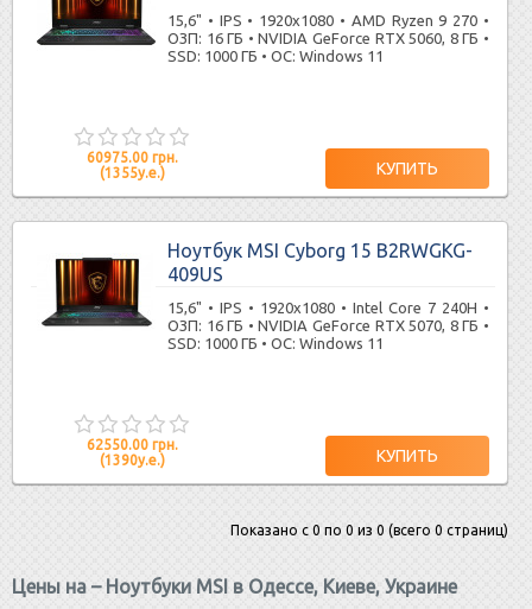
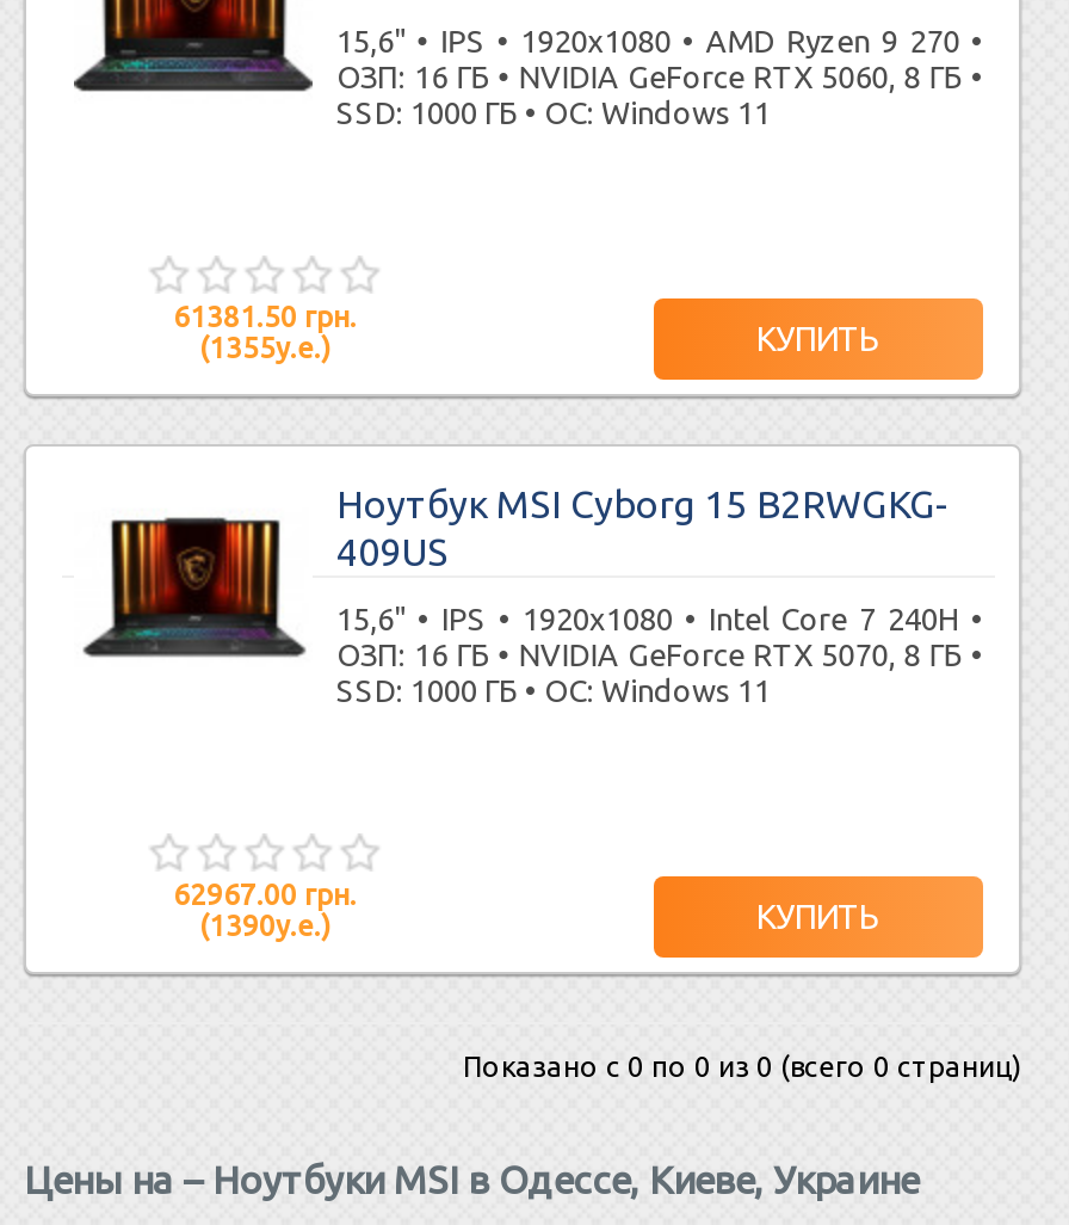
[86,149,178,165] 60975.00 грн. -> [173,300,357,331] 61381.50 грн.
[86,437,178,452] 62550.00 грн. -> [173,878,357,909] 62967.00 грн.

